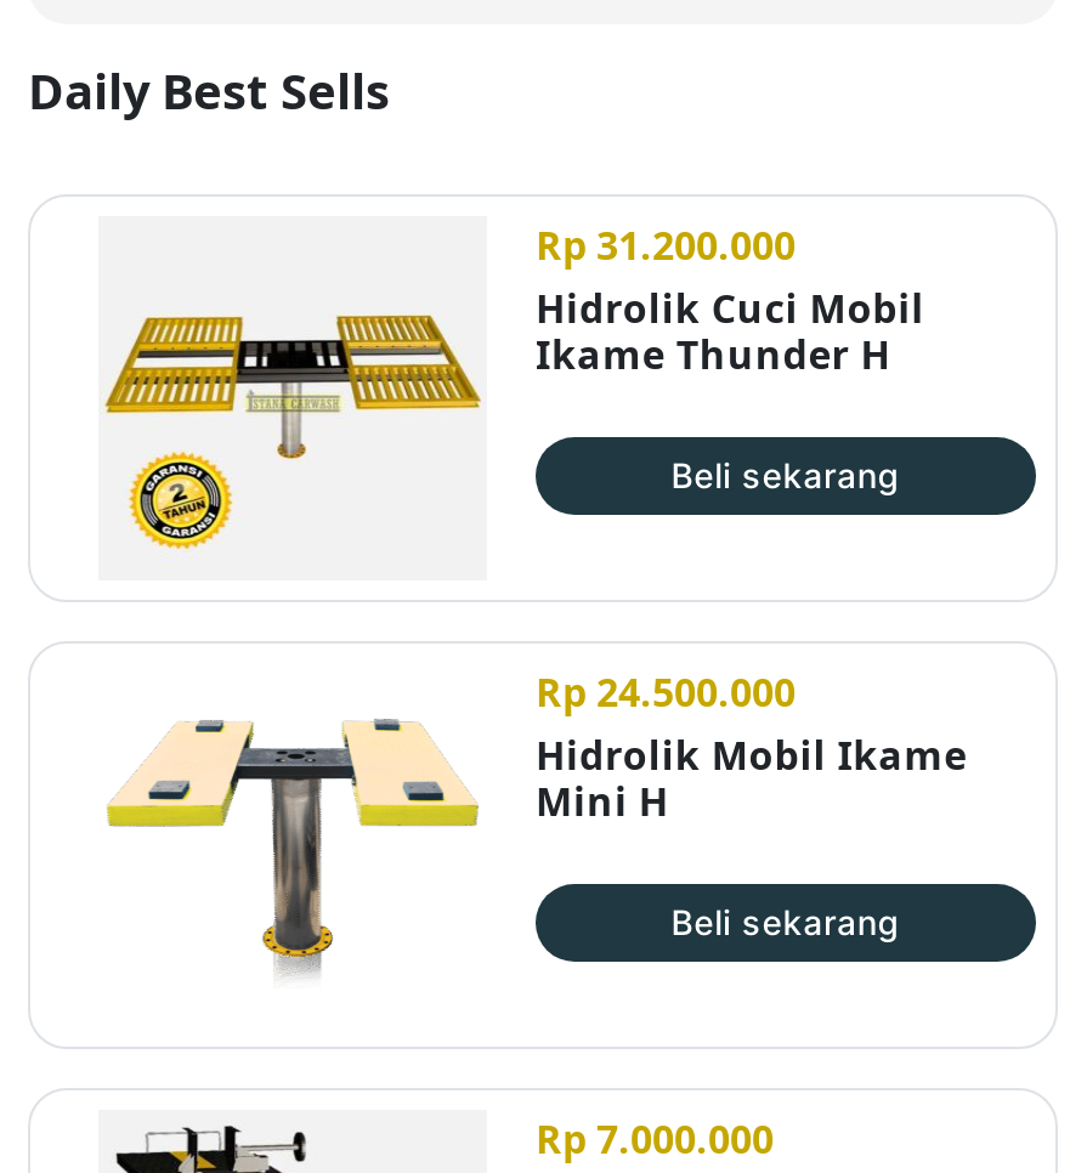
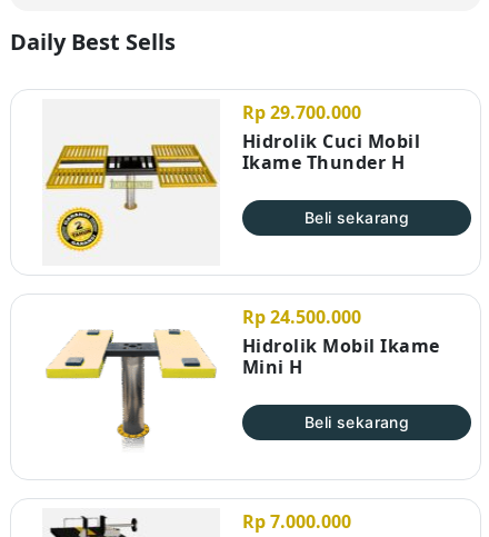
[536,218,796,272] Rp 31.200.000 -> [242,100,361,124] Rp 29.700.000

